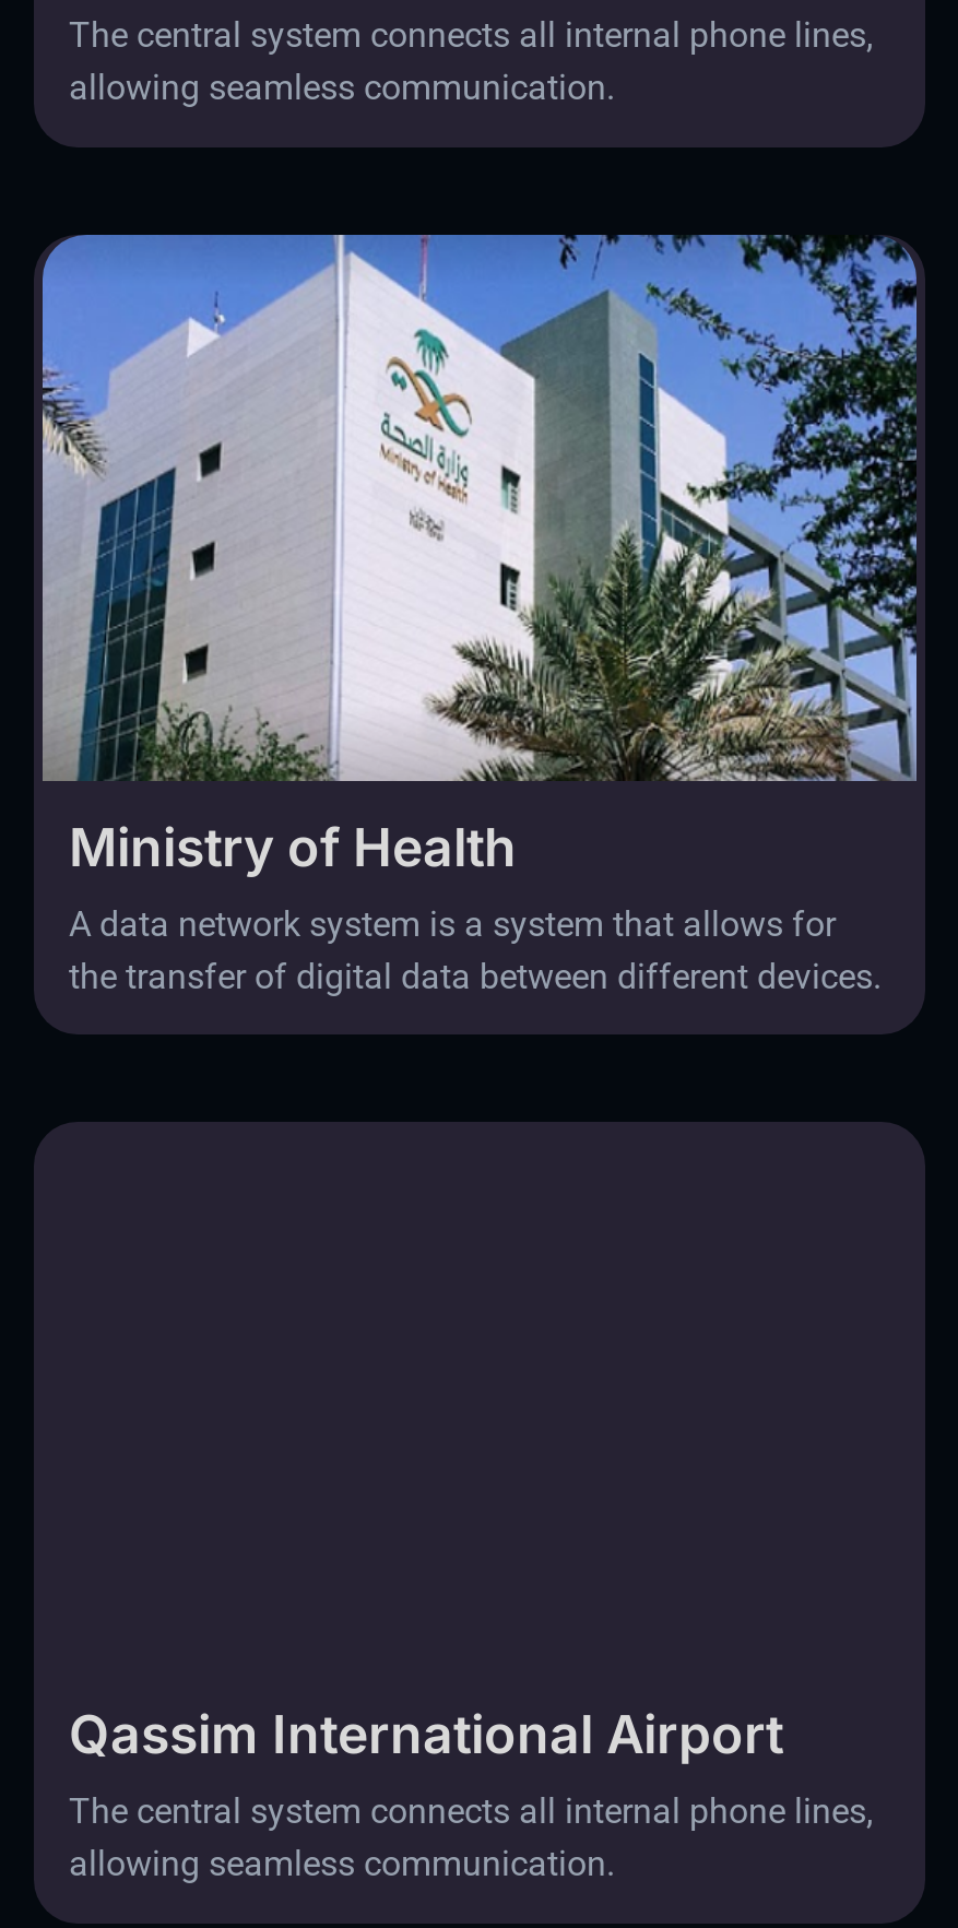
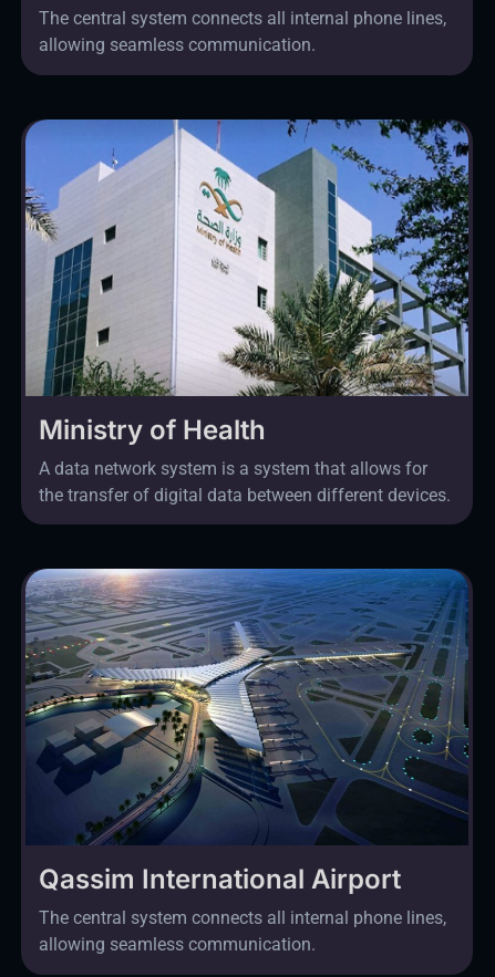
none -> [24,568,468,844] [image]

